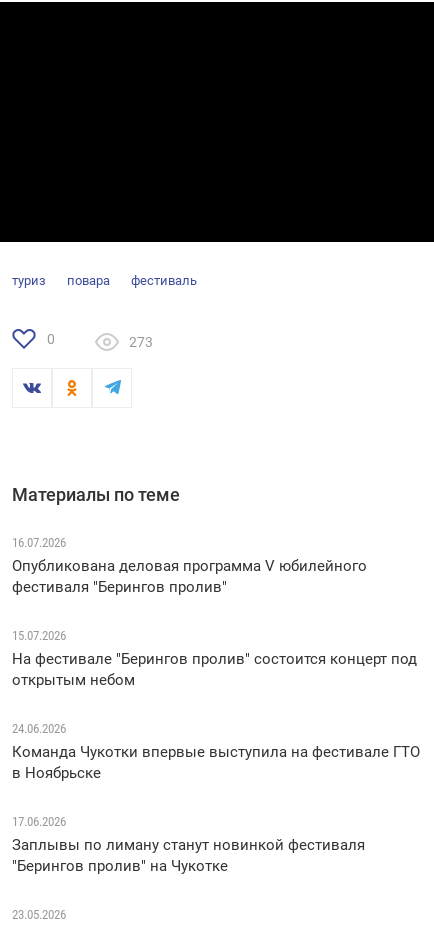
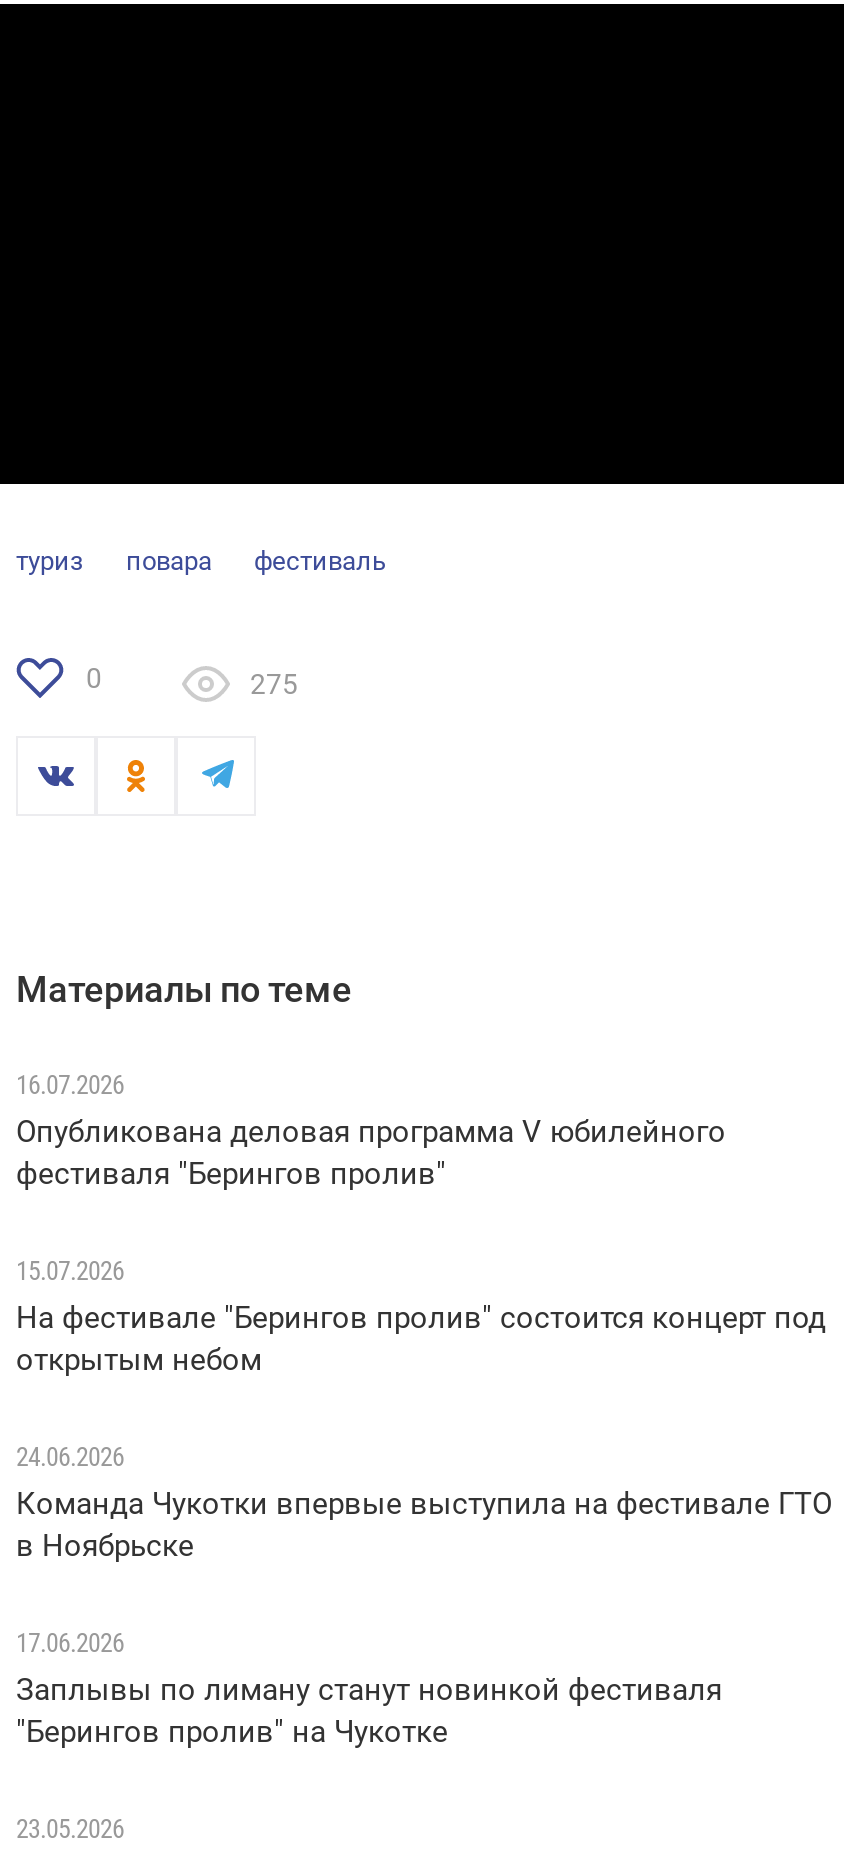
[129,334,153,350] 273 -> [250,668,298,700] 275

